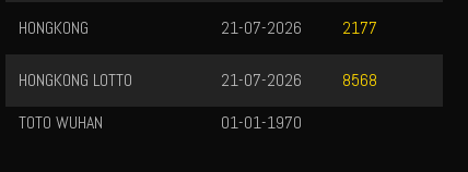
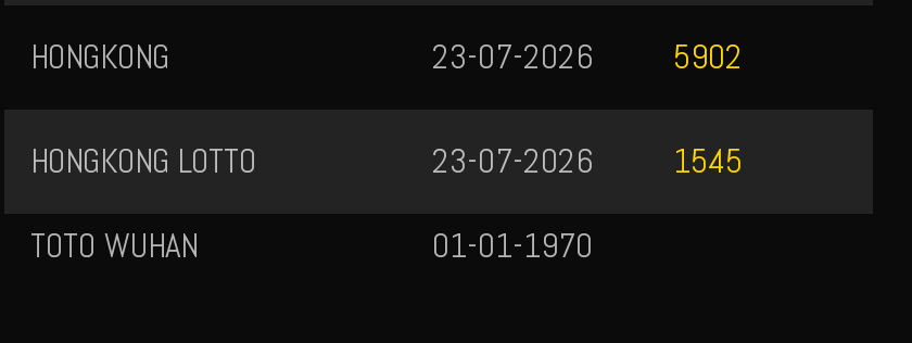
[221,17,302,39] 21-07-2026 -> [432,36,593,79] 23-07-2026
[342,18,377,40] 2177 -> [673,37,743,80] 5902
[221,70,302,91] 21-07-2026 -> [432,140,593,183] 23-07-2026
[342,70,377,92] 8568 -> [673,141,743,184] 1545

